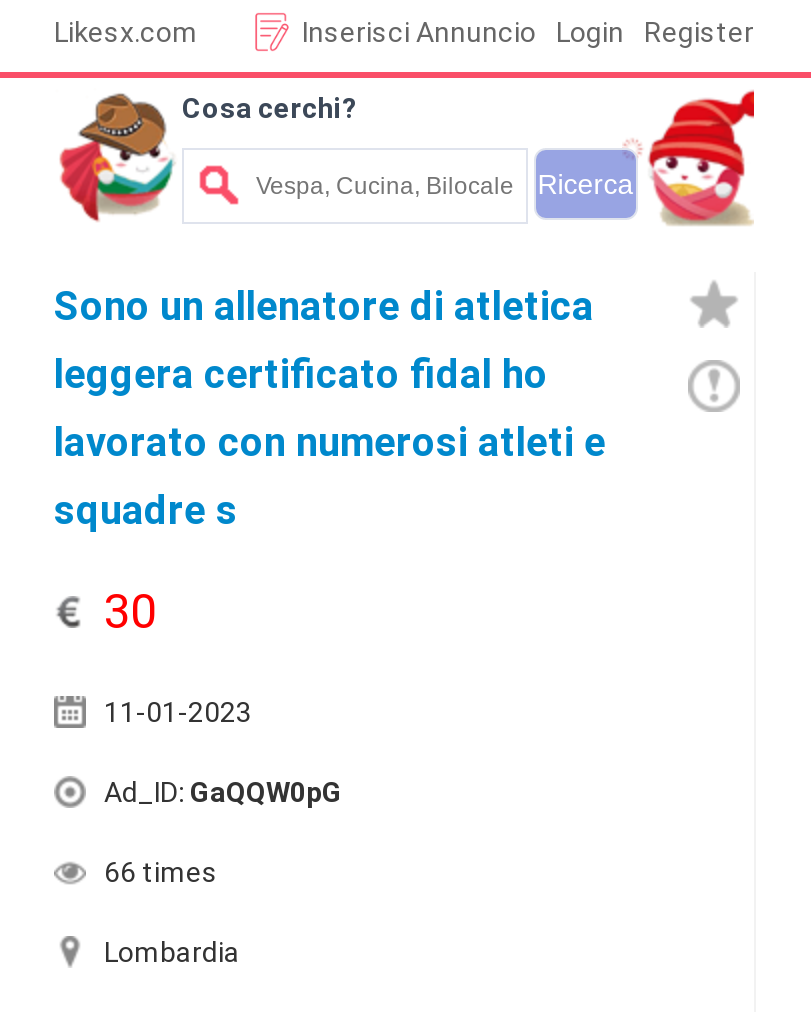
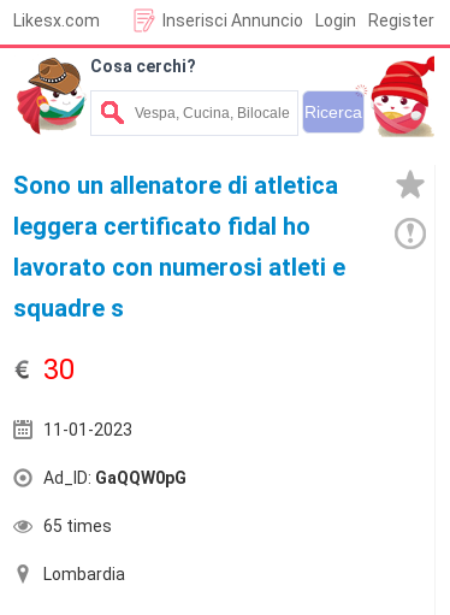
[104,856,218,888] 66 times -> [43,516,112,536] 65 times

